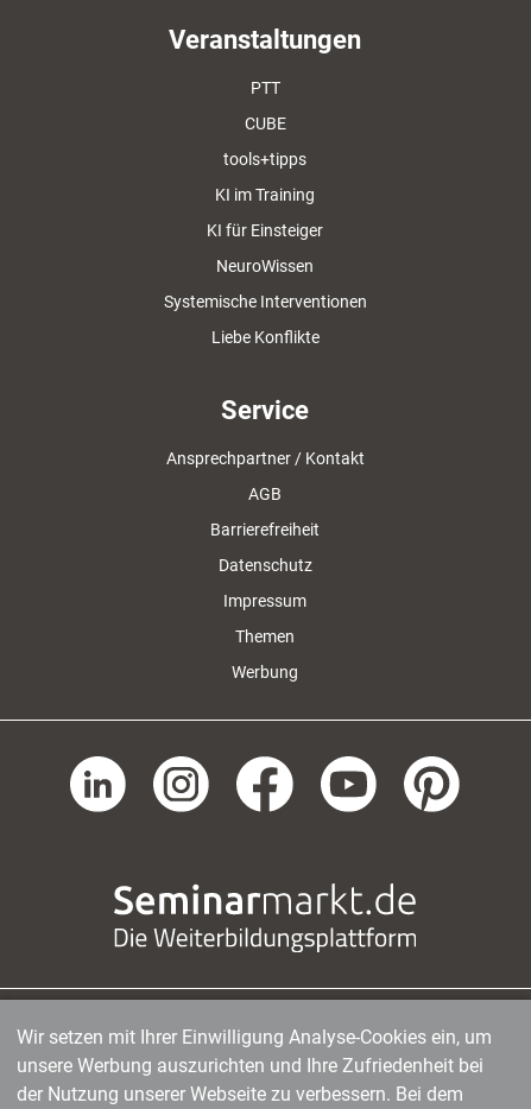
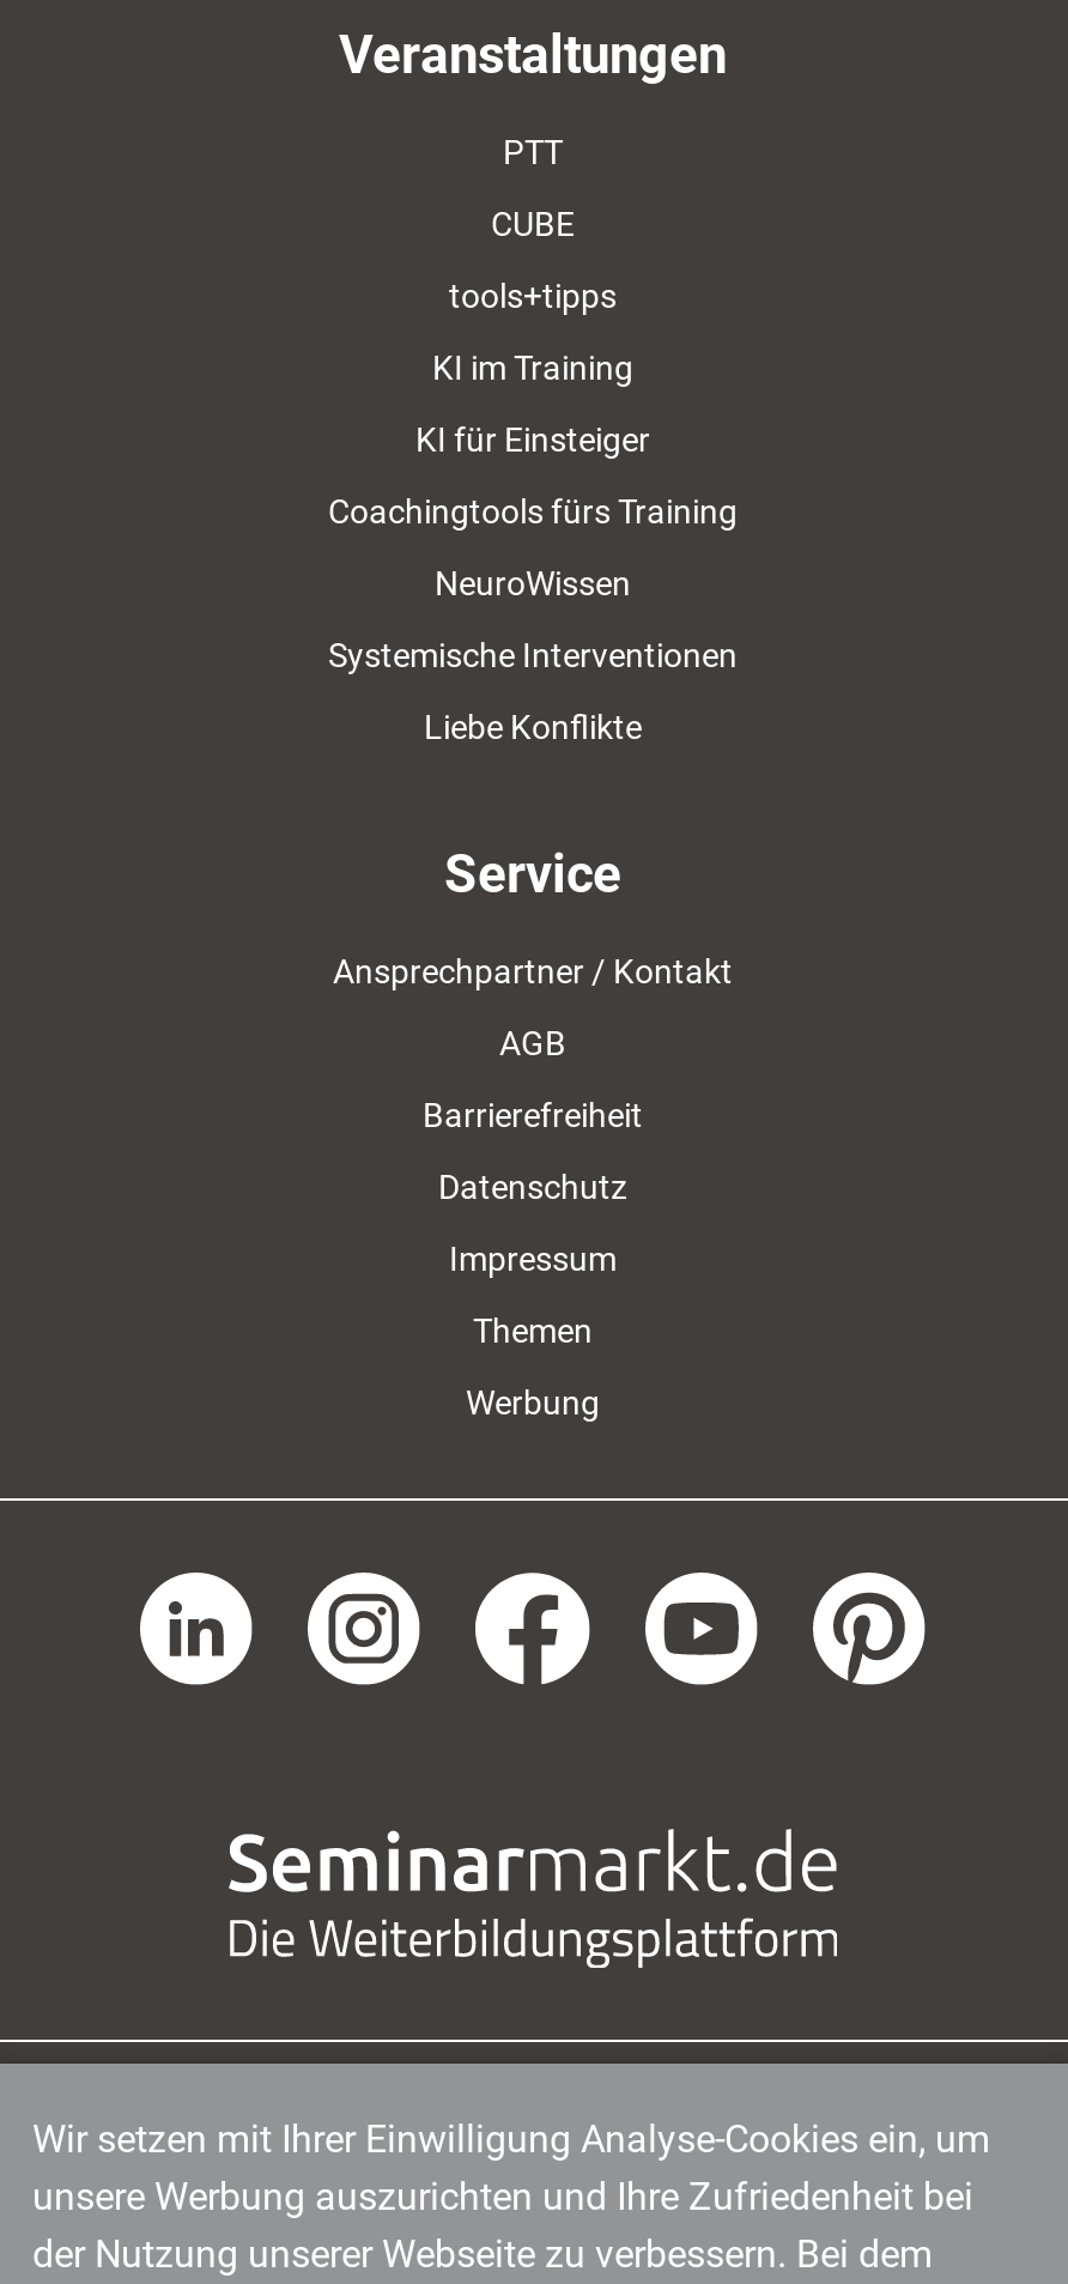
none -> [328,493,738,531] Coachingtools fürs Training

